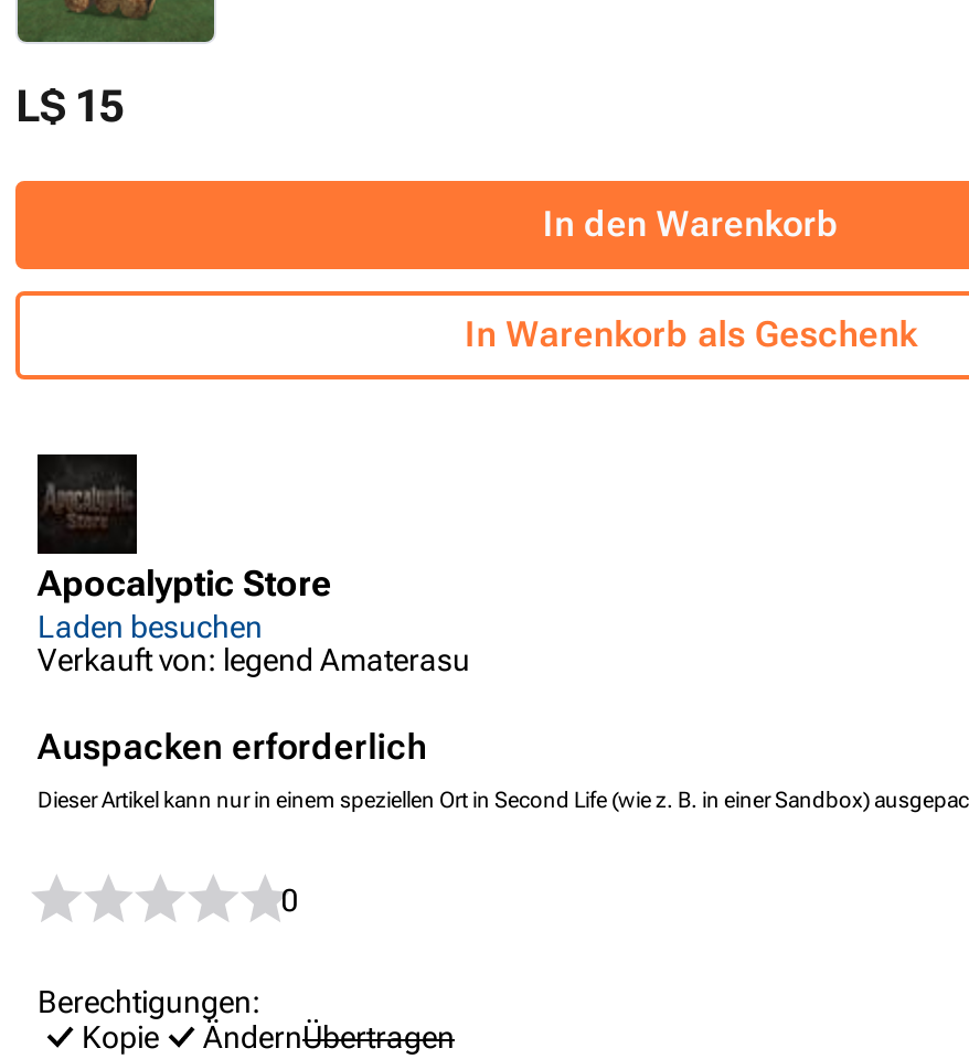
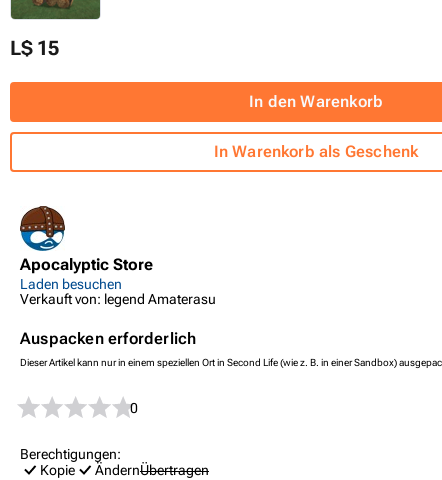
[35,452,139,556] [image] -> [19,205,66,252] [image]

